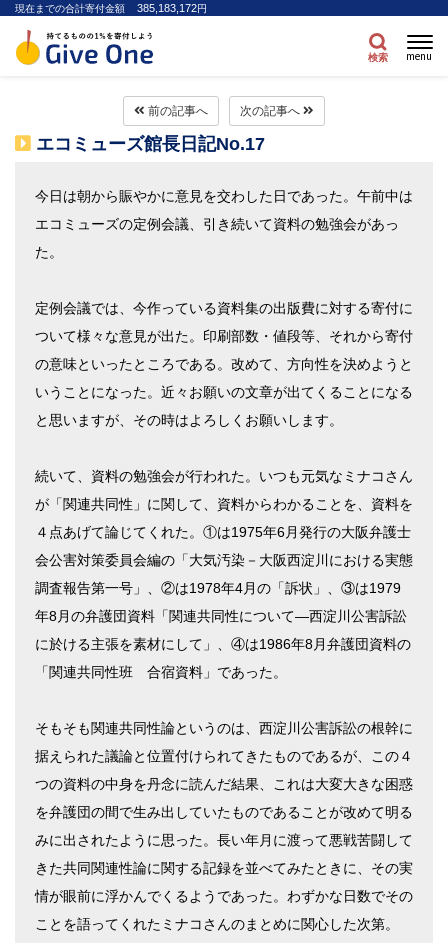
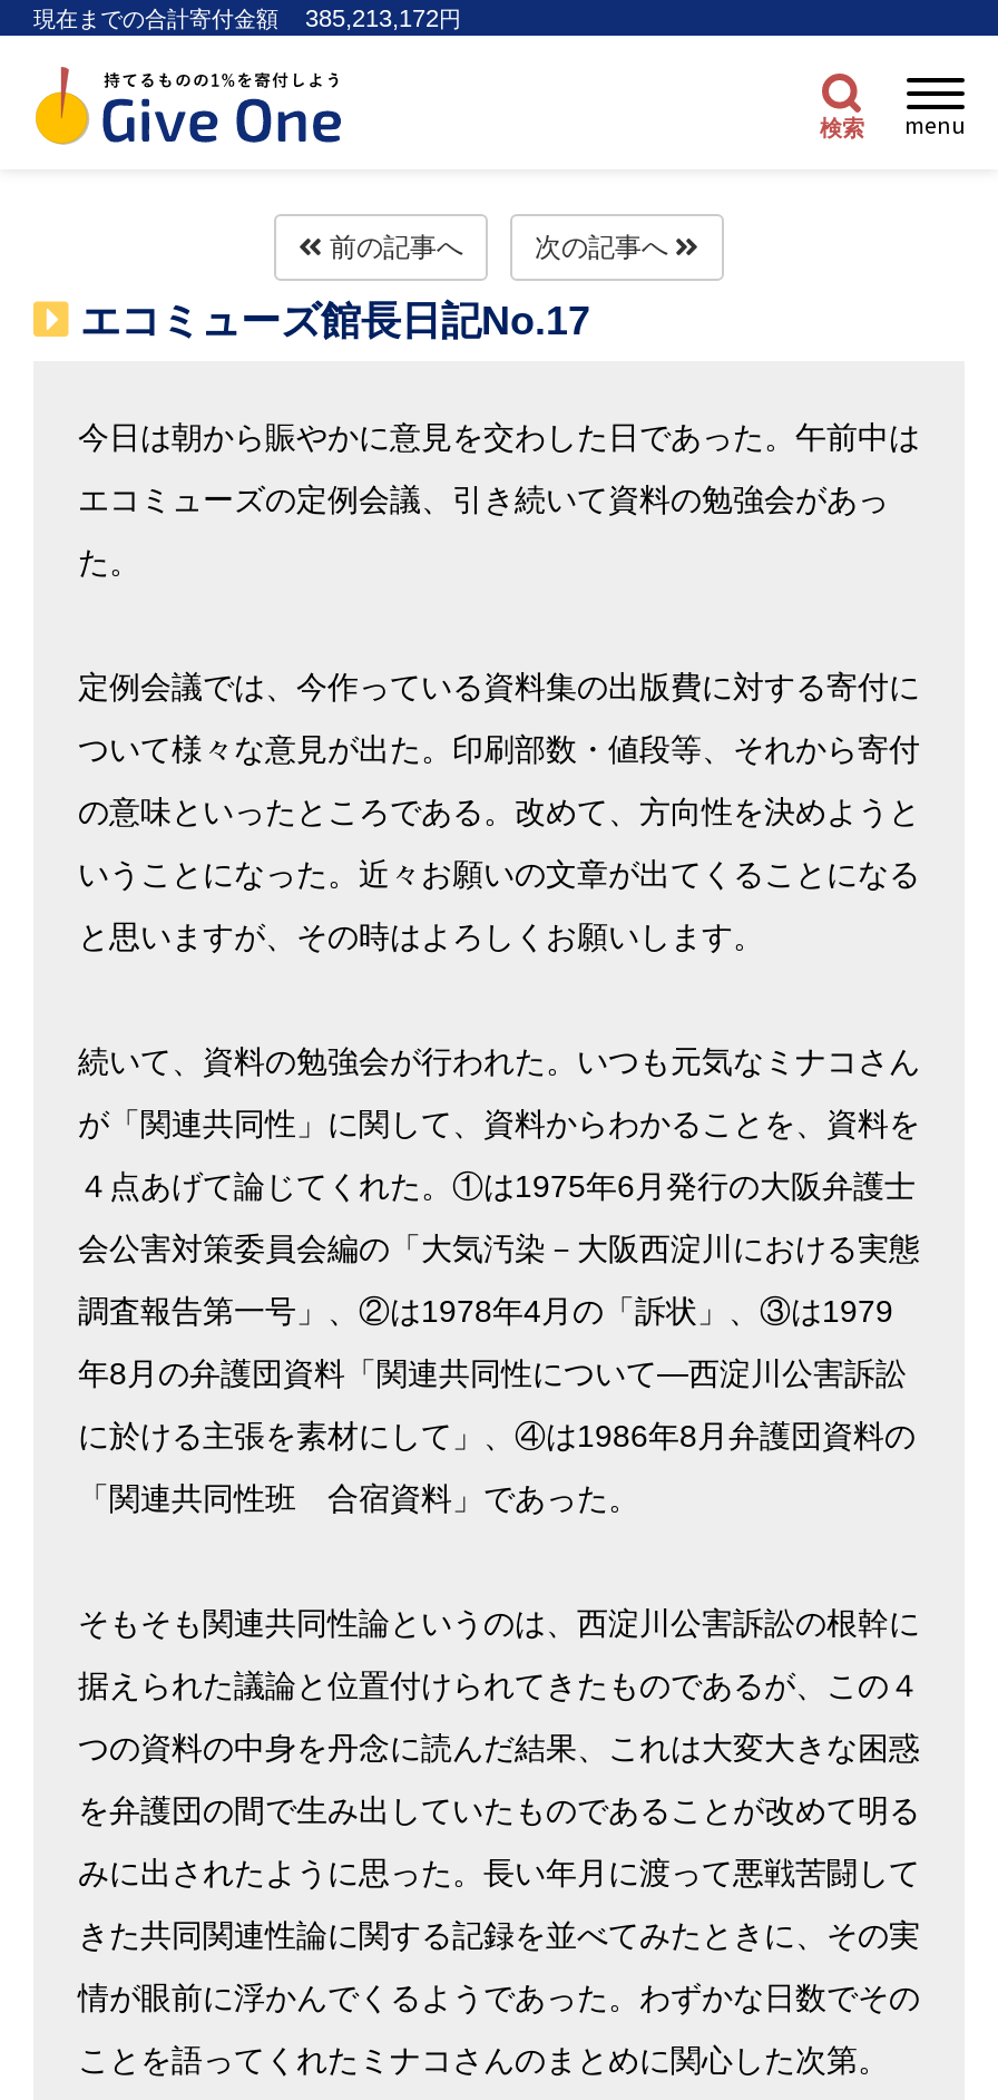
[15,2,207,14] 現在までの合計寄付金額 385,183,172円 -> [33,4,461,31] 現在までの合計寄付金額 385,213,172円

